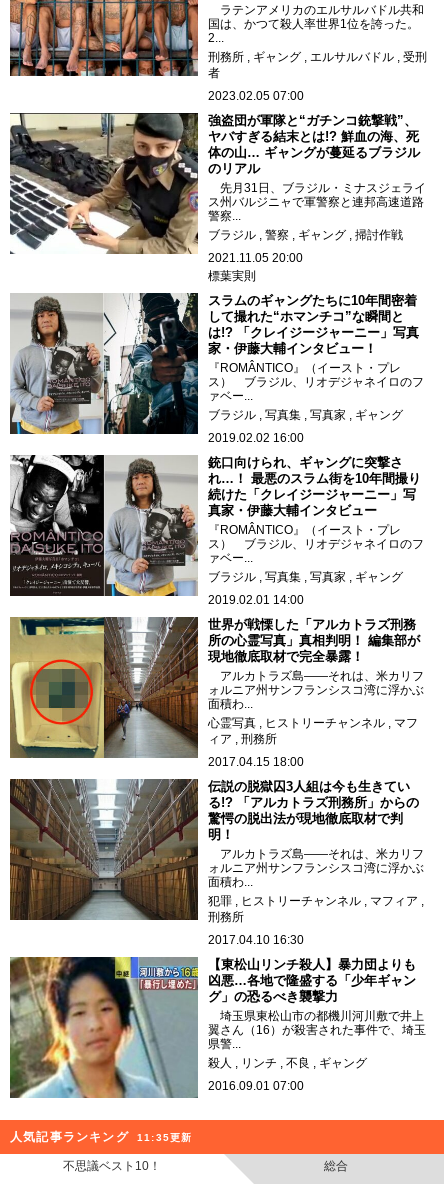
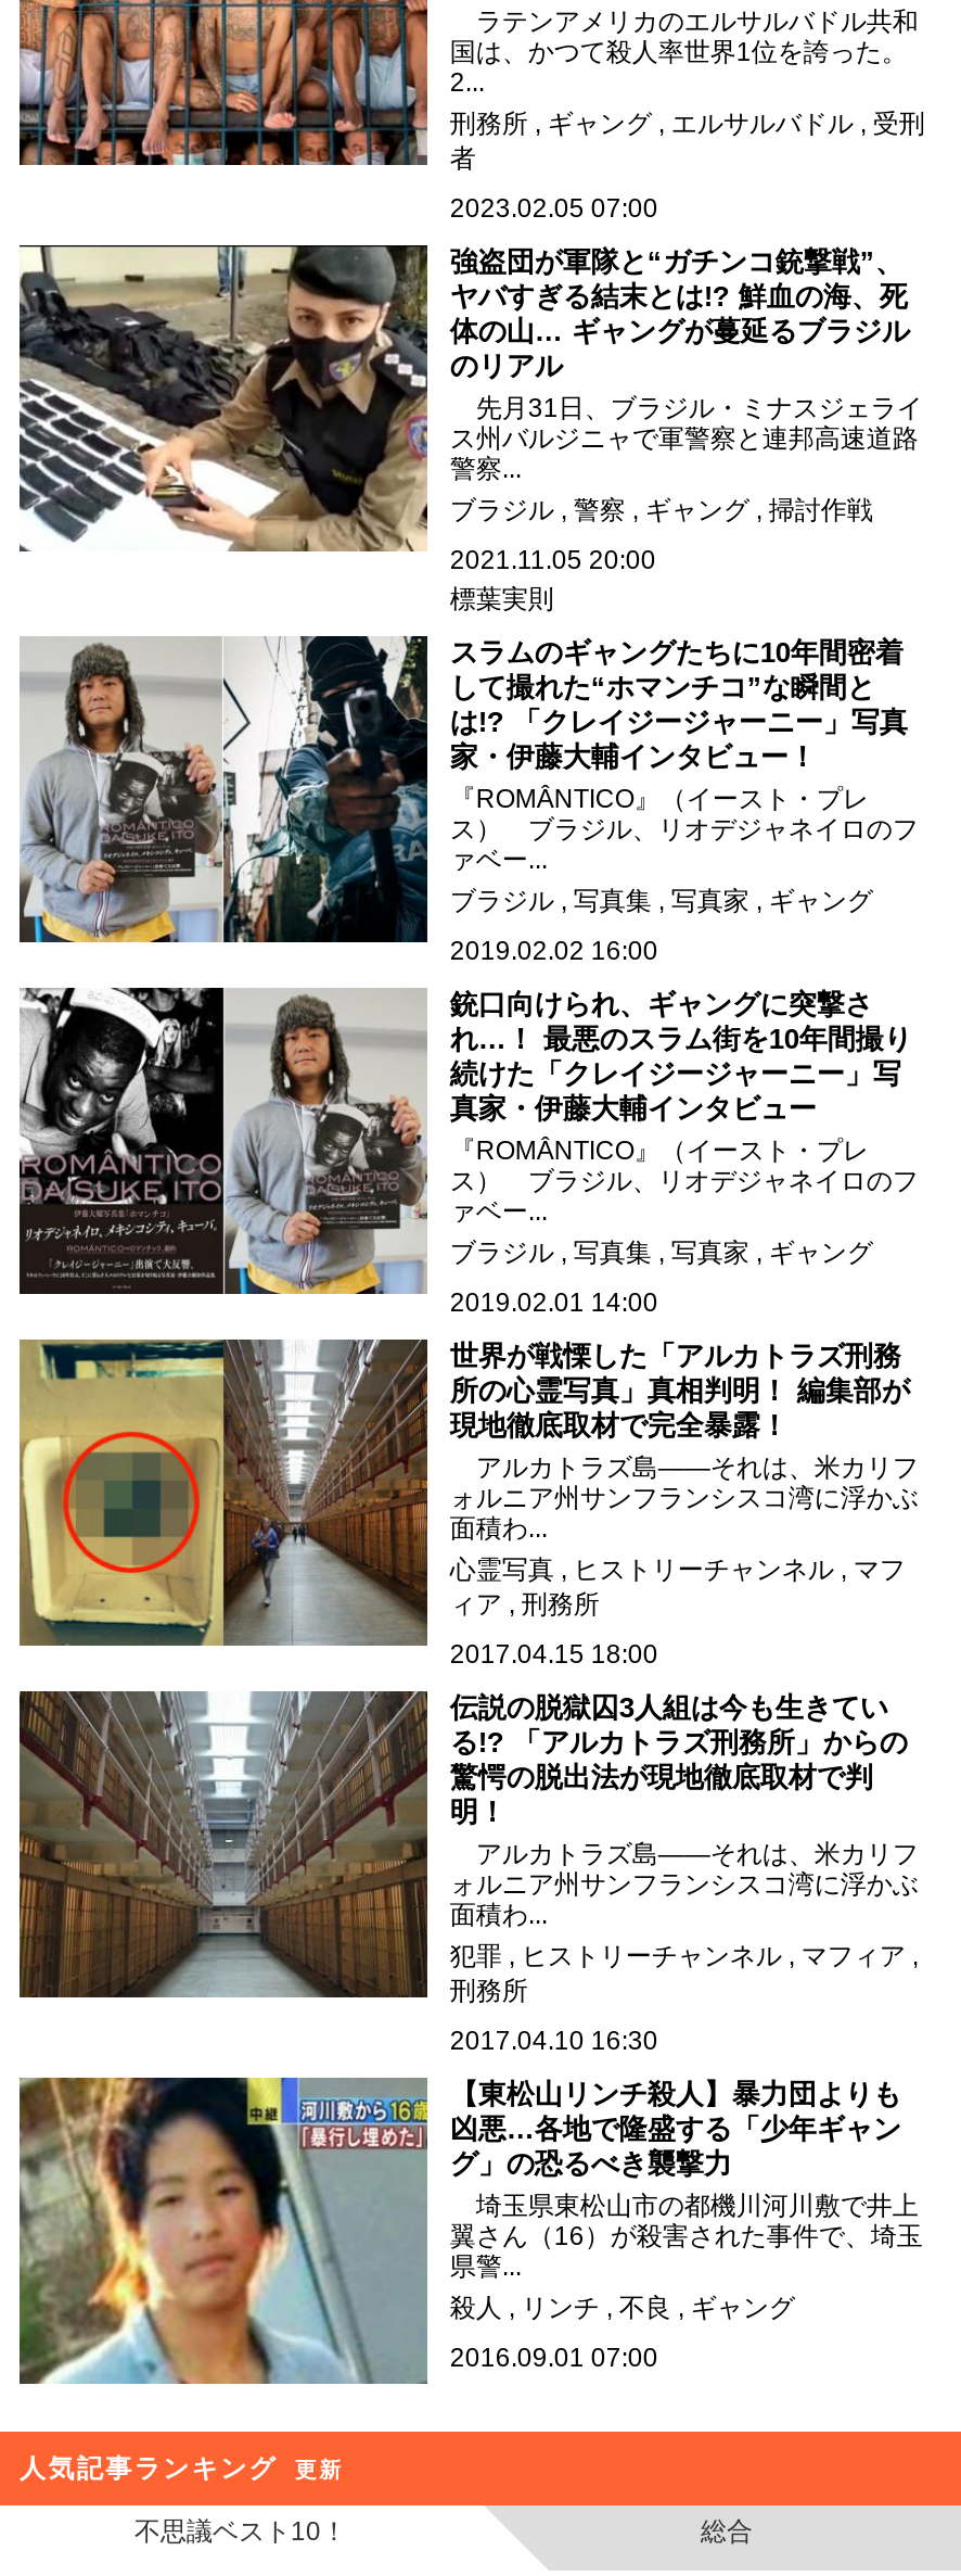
[137,1132,192,1143] 11:35更新 -> [295,2458,343,2482] 更新

